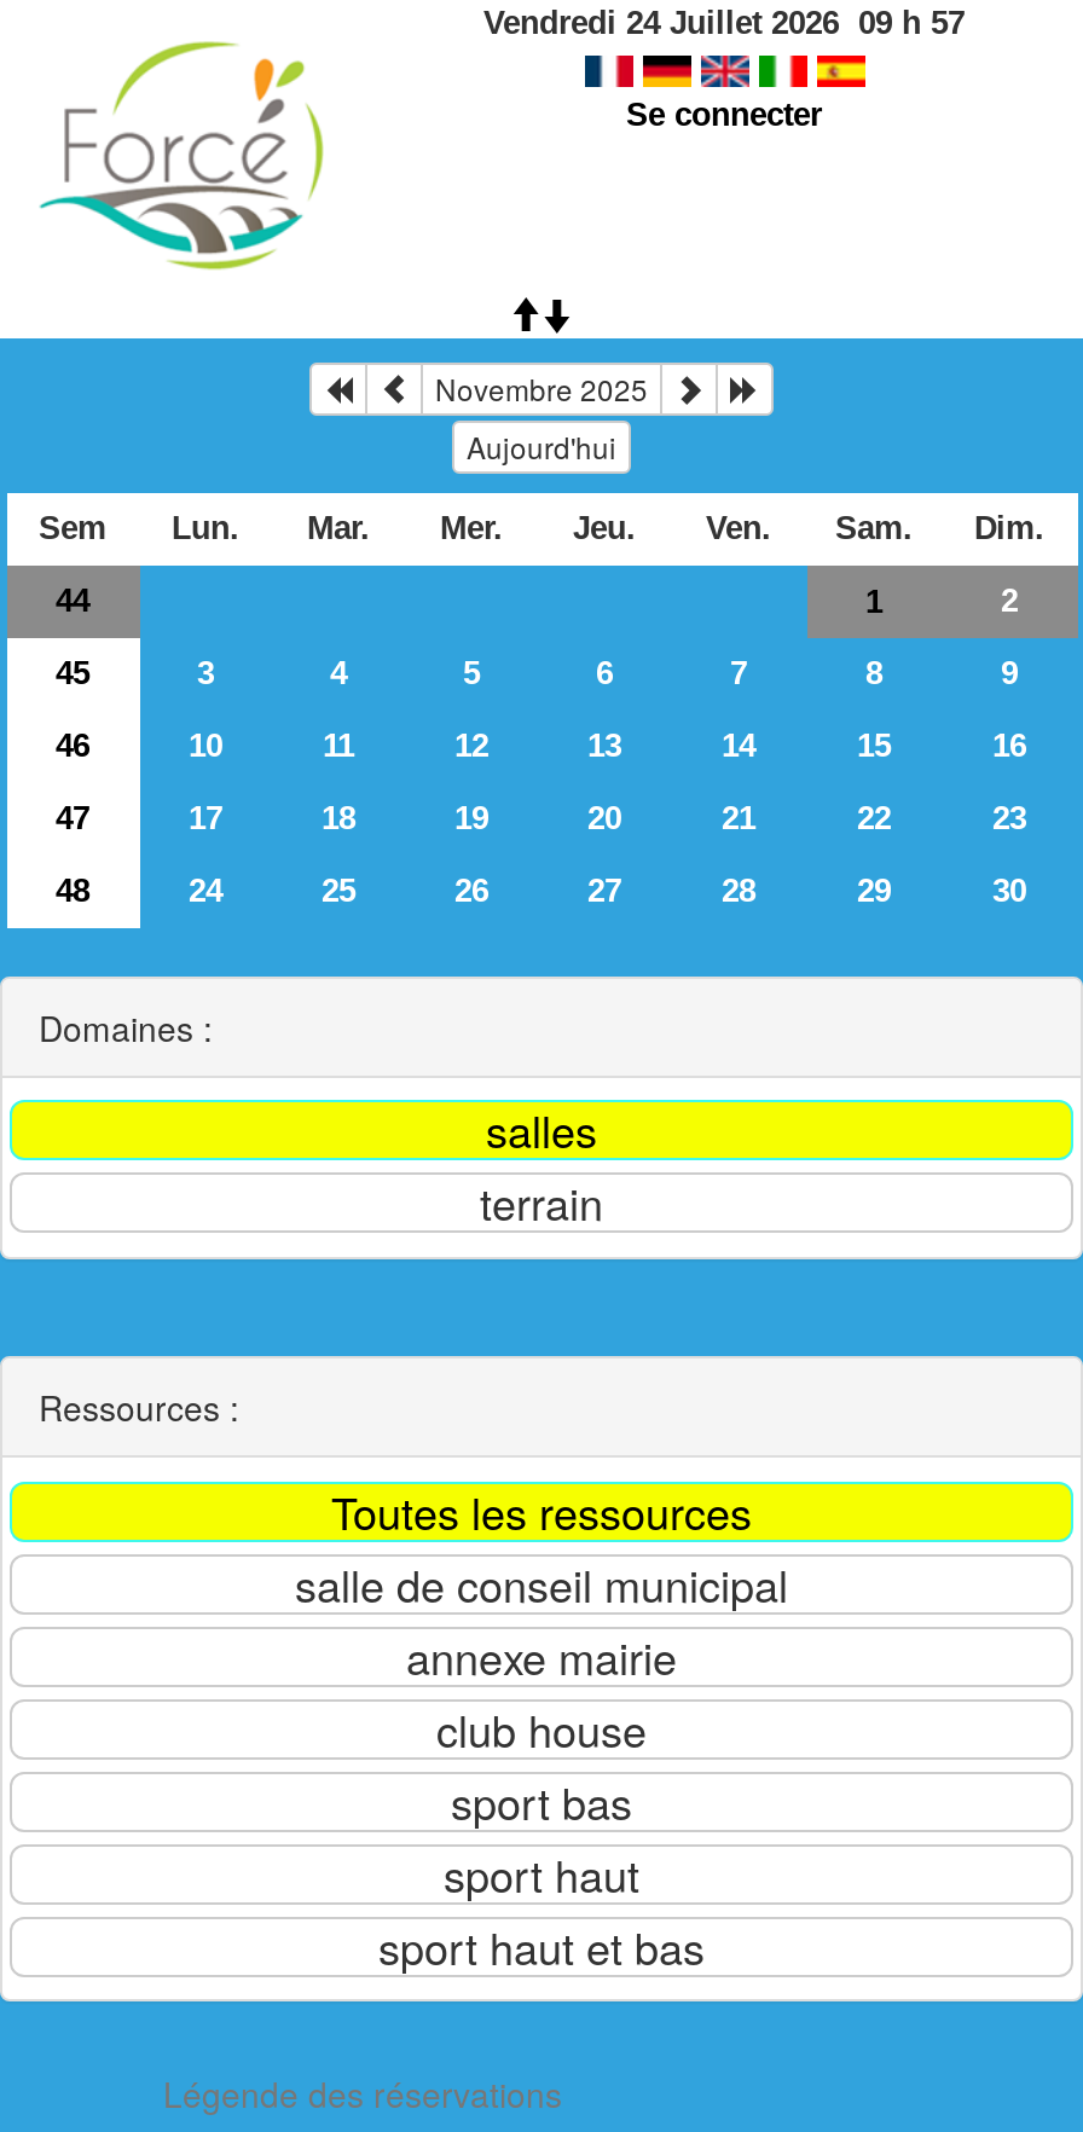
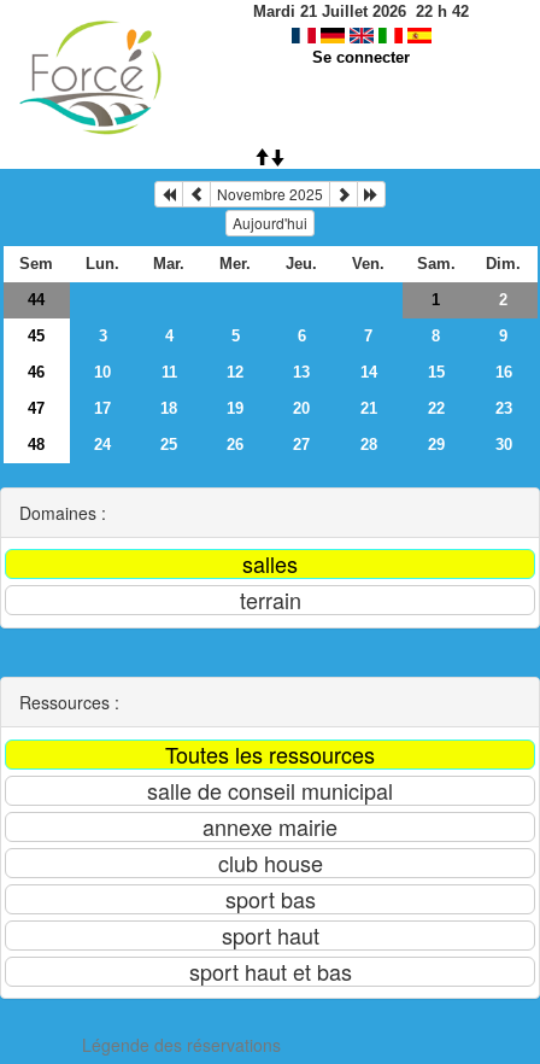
[483,5,965,41] Vendredi 24 Juillet 2026 09 h 57 -> [253,2,469,21] Mardi 21 Juillet 2026 22 h 42

